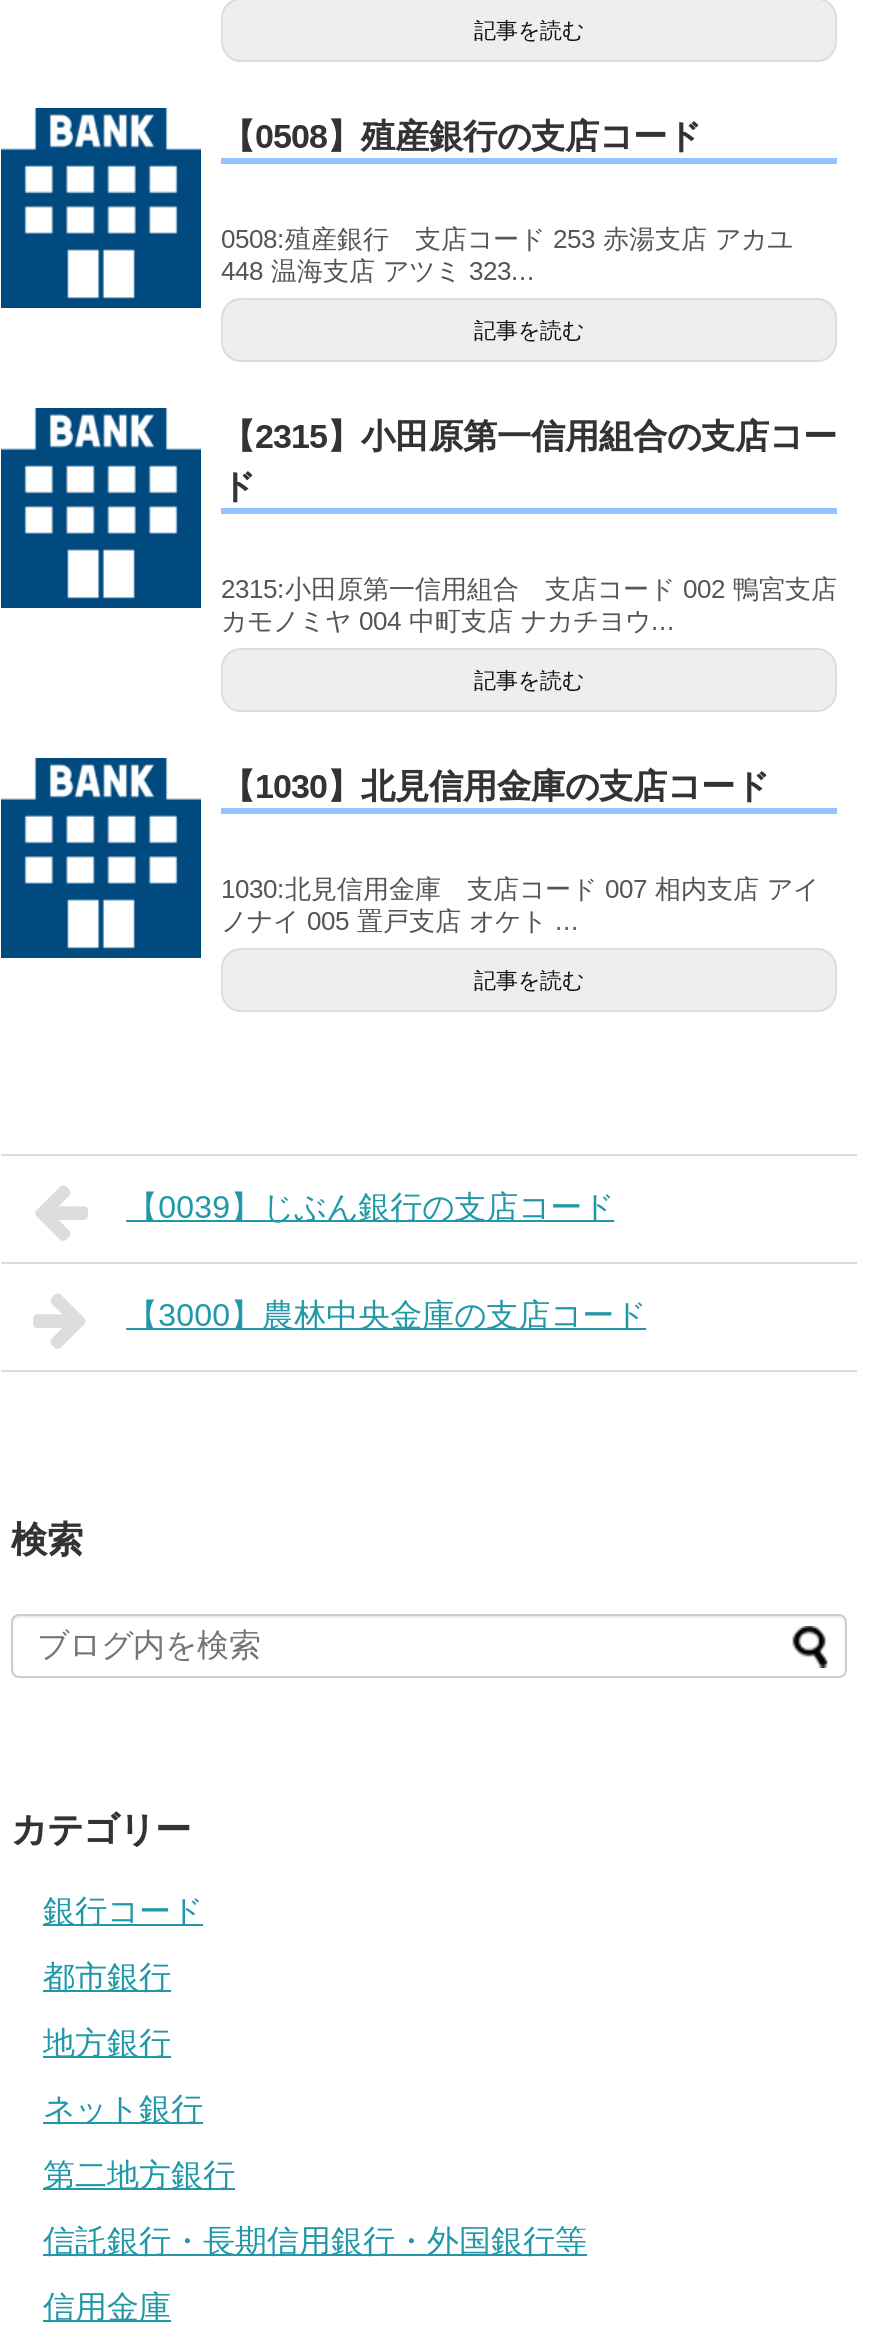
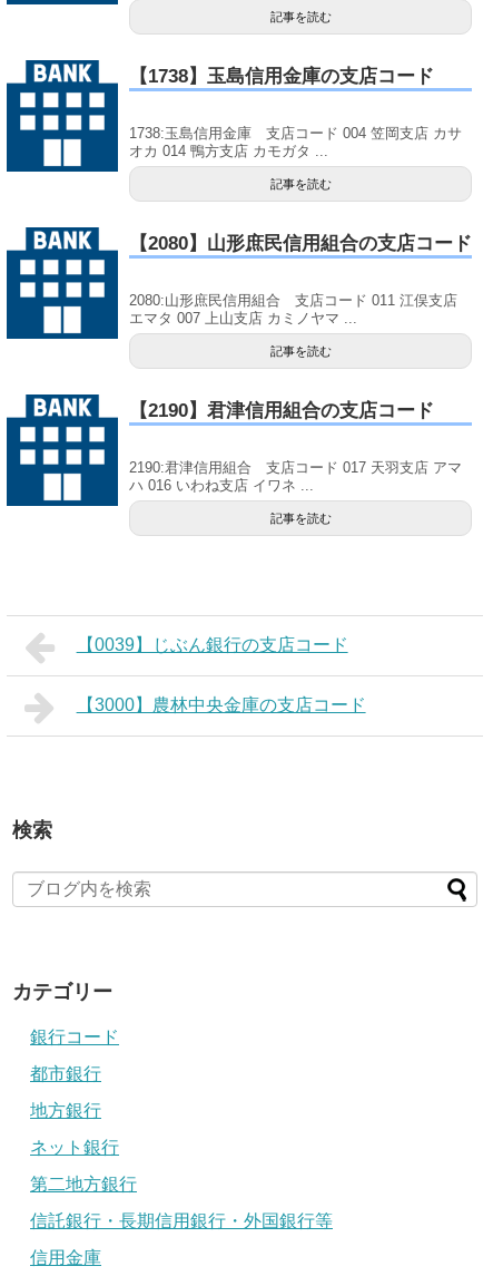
[221,118,701,156] 【0508】殖産銀行の支店コード -> [129,66,434,87] 【1738】玉島信用金庫の支店コード
[221,224,793,286] 0508:殖産銀行 支店コード 253 赤湯支店 アカユ | 448 温海支店 アツミ 323... -> [129,125,462,159] 1738:玉島信用金庫 支店コード 004 笠岡支店 カサ | オカ 014 鴨方支店 カモガタ ...
[221,418,837,506] 【2315】小田原第一信用組合の支店コー | ド -> [129,233,472,254] 【2080】山形庶民信用組合の支店コード
[221,574,837,636] 2315:小田原第一信用組合 支店コード 002 鴨宮支店 | カモノミヤ 004 中町支店 ナカチヨウ... -> [129,292,457,326] 2080:山形庶民信用組合 支店コード 011 江俣支店 | エマタ 007 上山支店 カミノヤマ ...
[221,768,769,806] 【1030】北見信用金庫の支店コード -> [129,400,434,421] 【2190】君津信用組合の支店コード
[221,874,819,936] 1030:北見信用金庫 支店コード 007 相内支店 アイ | ノナイ 005 置戸支店 オケト ... -> [129,459,462,494] 2190:君津信用組合 支店コード 017 天羽支店 アマ | ハ 016 いわね支店 イワネ ...

